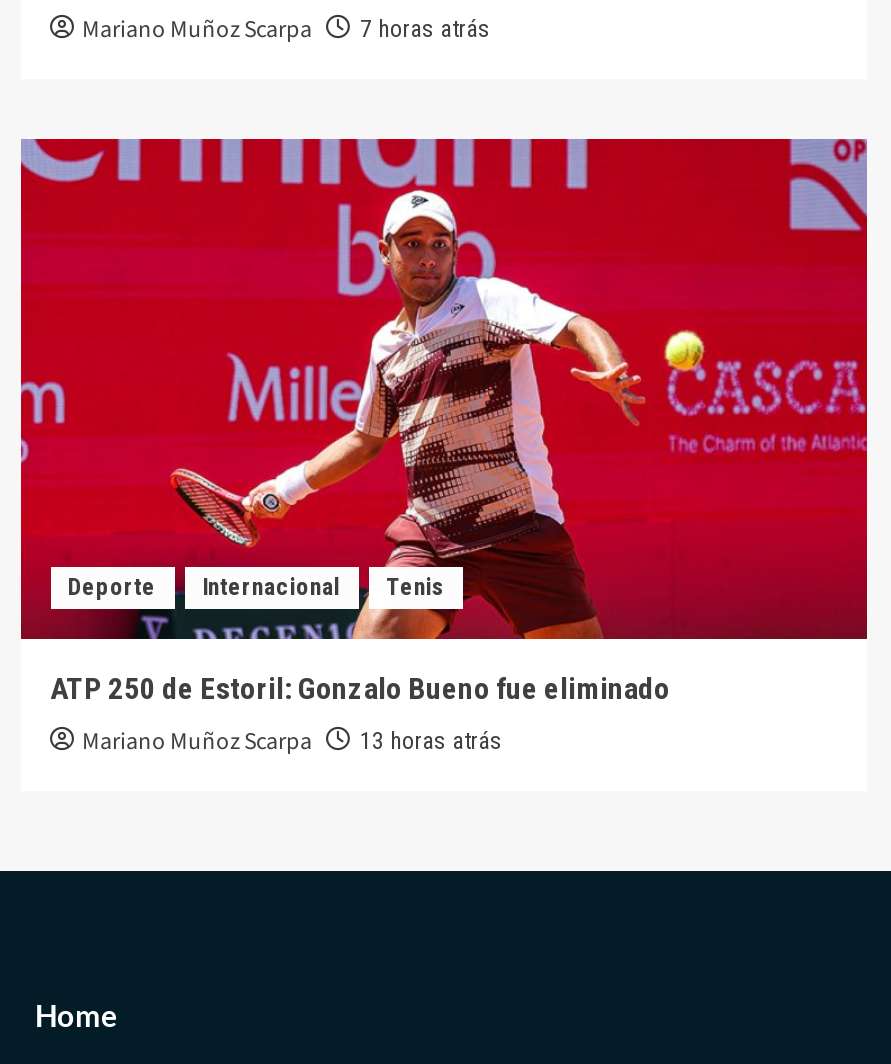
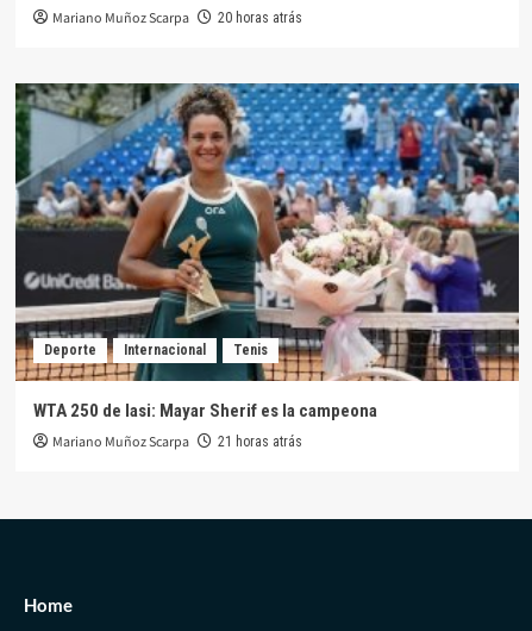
[82,14,490,48] Mariano Muñoz Scarpa 7 horas atrás -> [52,9,302,29] Mariano Muñoz Scarpa 20 horas atrás
[19,137,869,708] [image] | ATP 250 de Estoril: Gonzalo Bueno fue eliminado -> [14,82,520,422] [image] | WTA 250 de Iasi: Mayar Sherif es la campeona
[82,726,502,760] Mariano Muñoz Scarpa 13 horas atrás -> [52,433,302,453] Mariano Muñoz Scarpa 21 horas atrás

